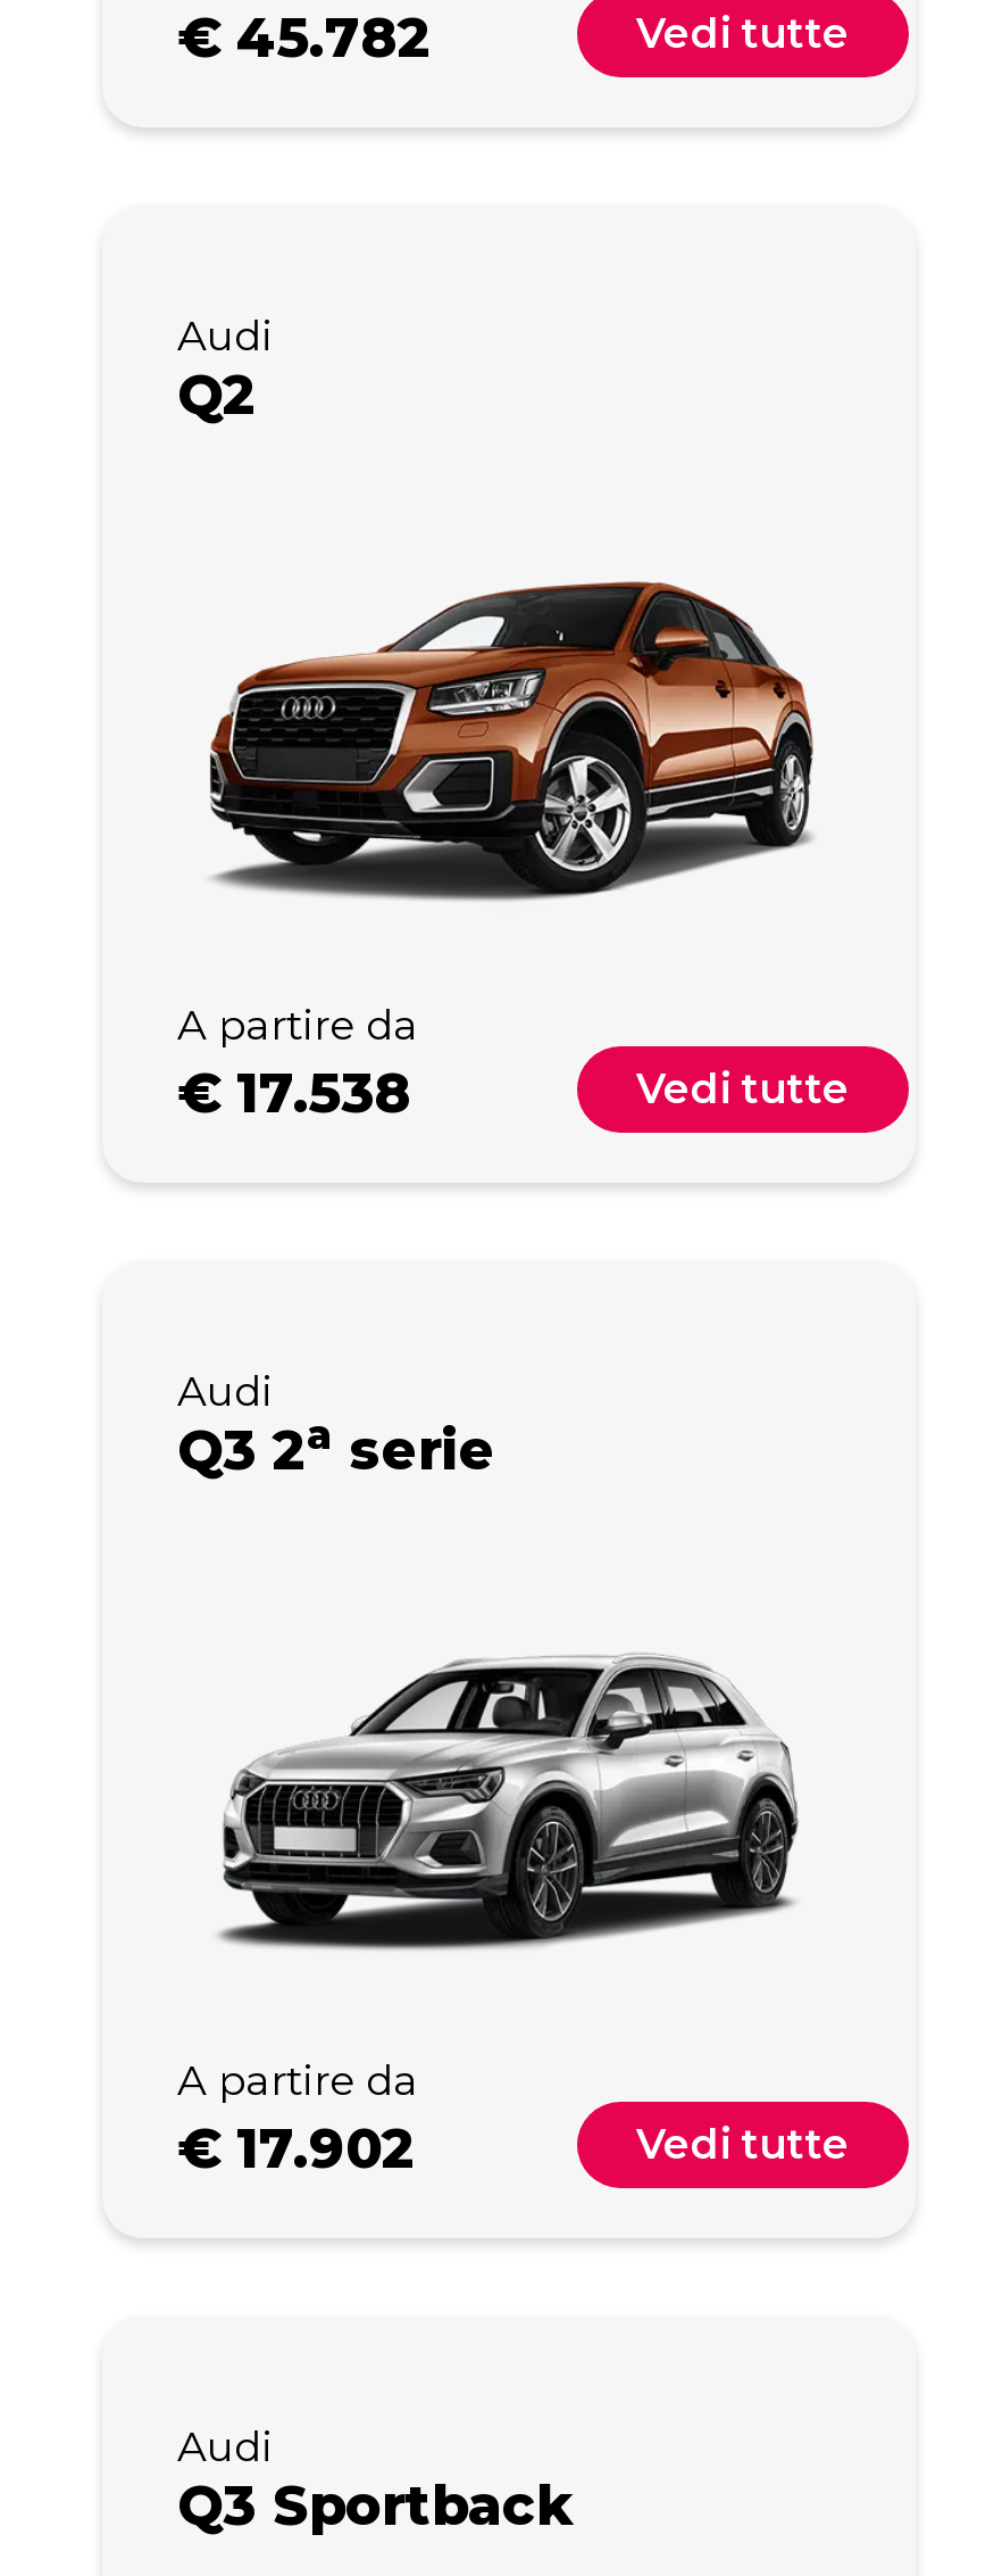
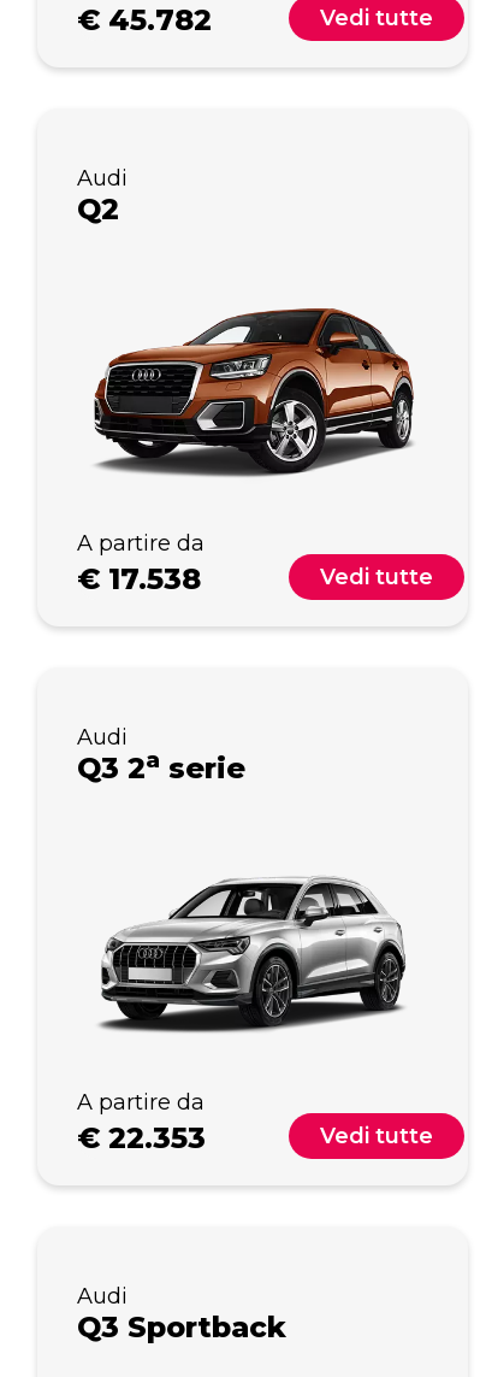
[177,2115,416,2181] €17.902 -> [77,1120,206,1155] €22.353

